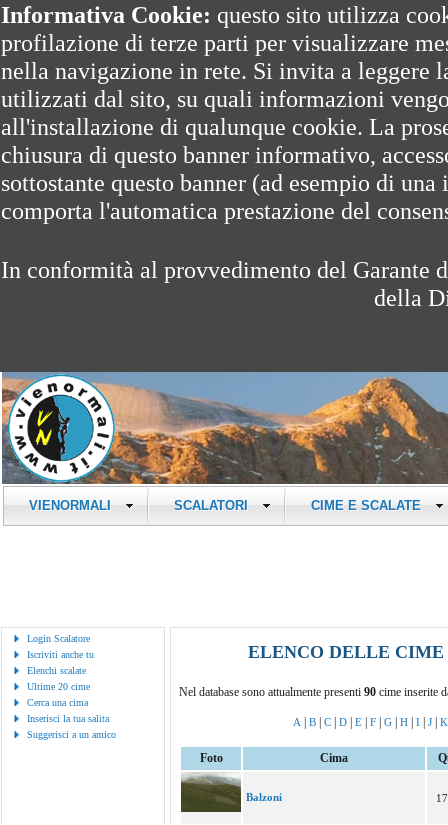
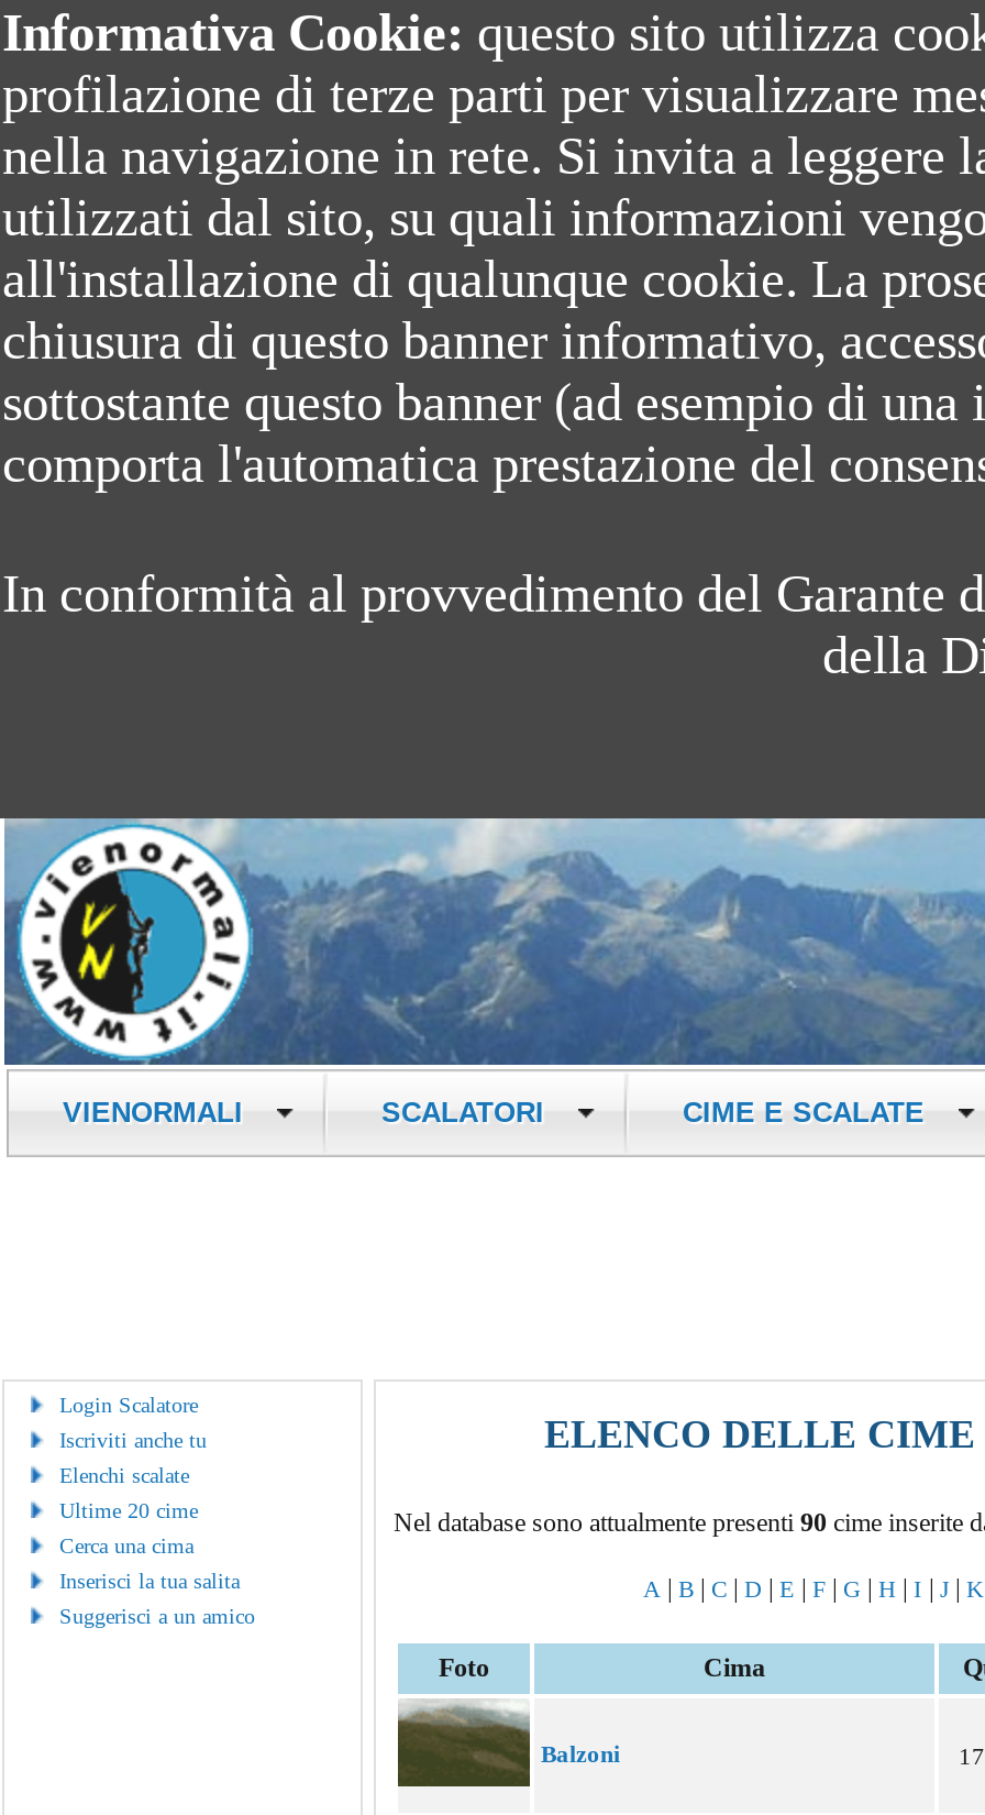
[3,371,445,485] [image] -> [7,816,978,1067] [image]

